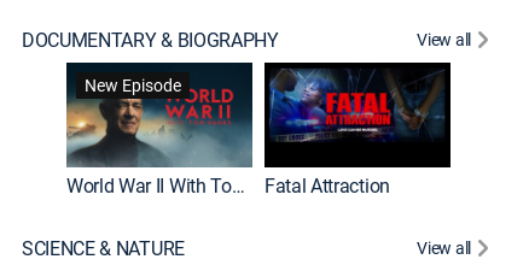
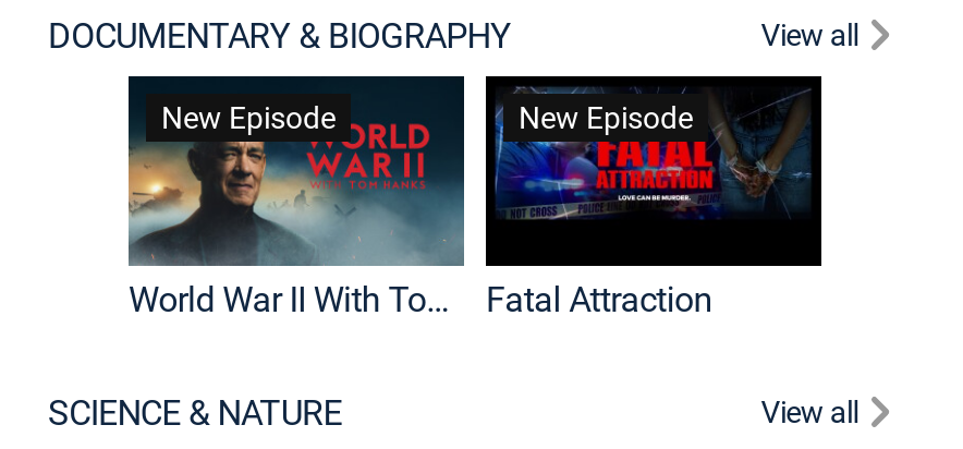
none -> [519,97,693,138] New Episode

